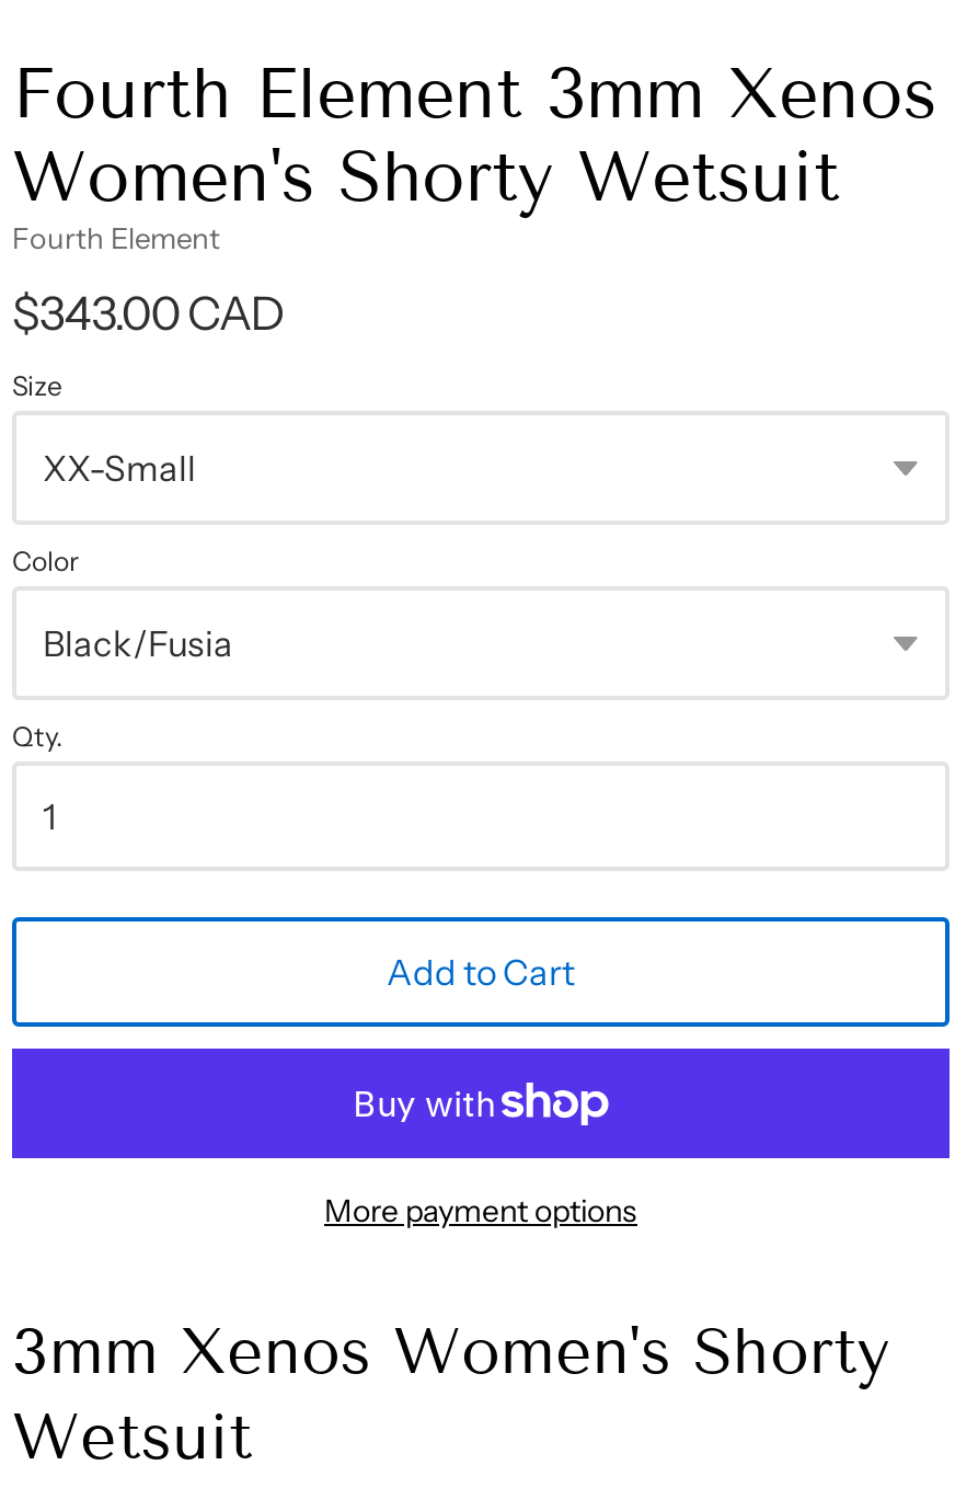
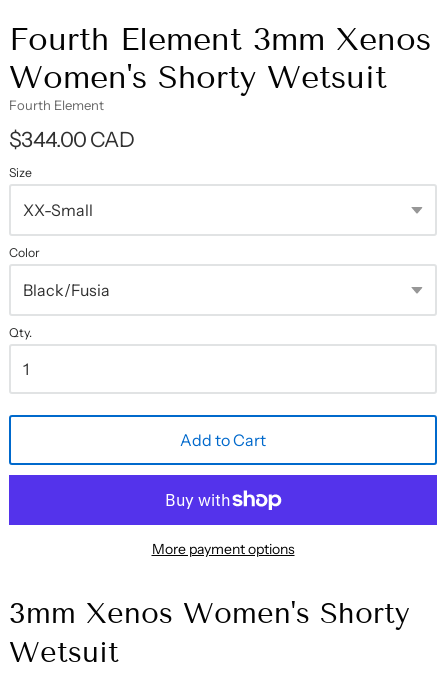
[12,287,284,342] $343.00 CAD -> [9,127,134,152] $344.00 CAD

